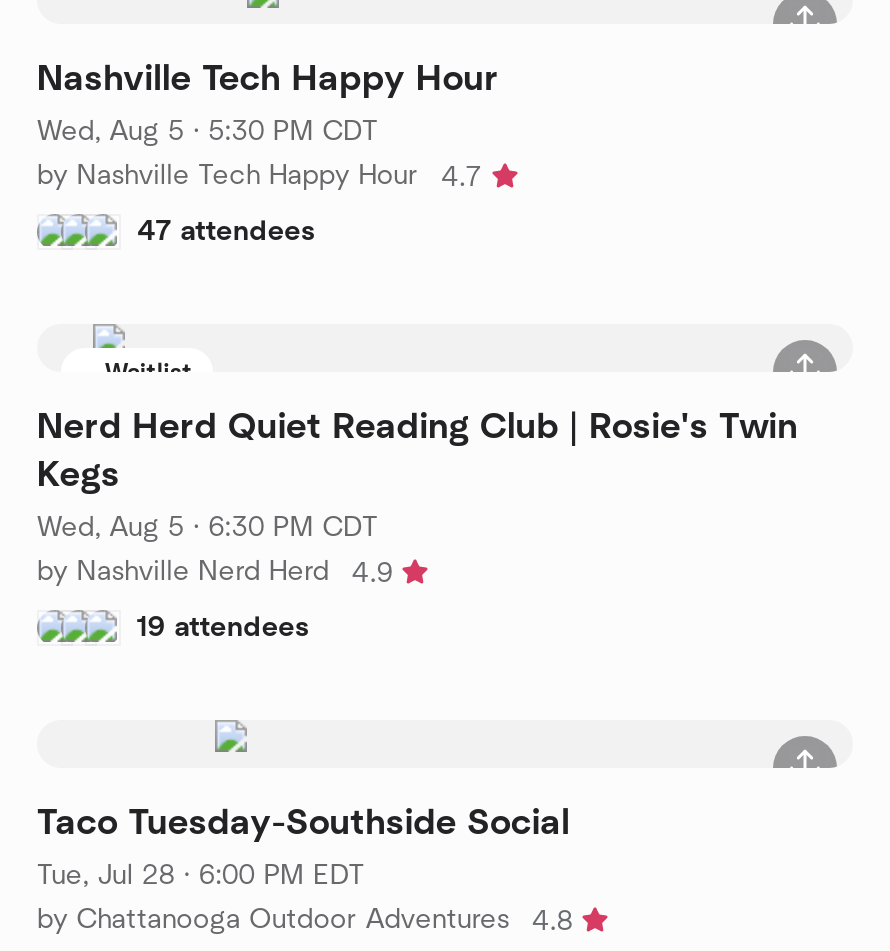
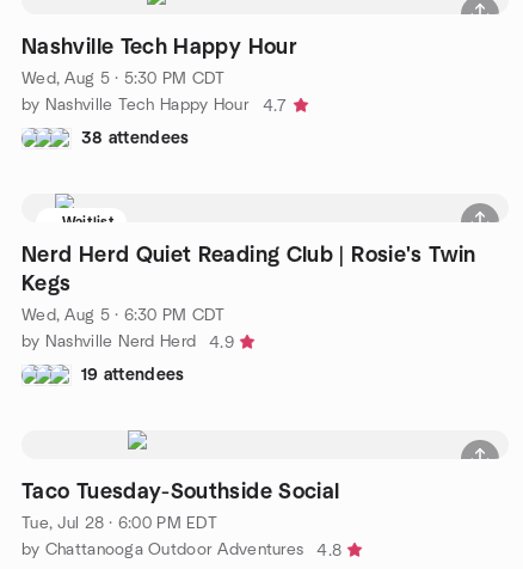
[137,217,316,245] 47 attendees -> [81,130,189,146] 38 attendees

